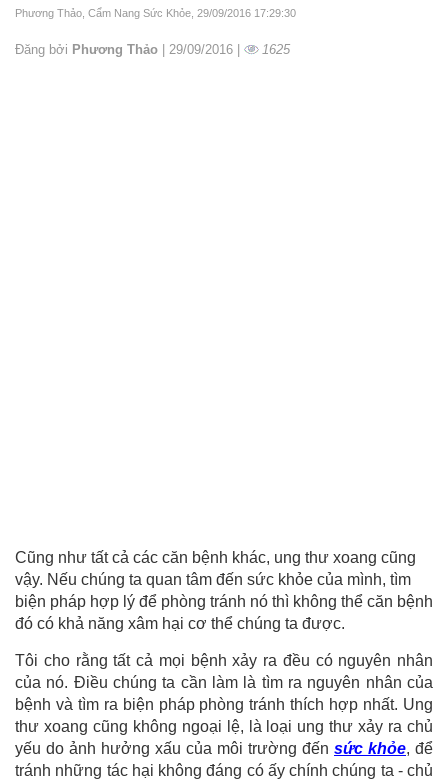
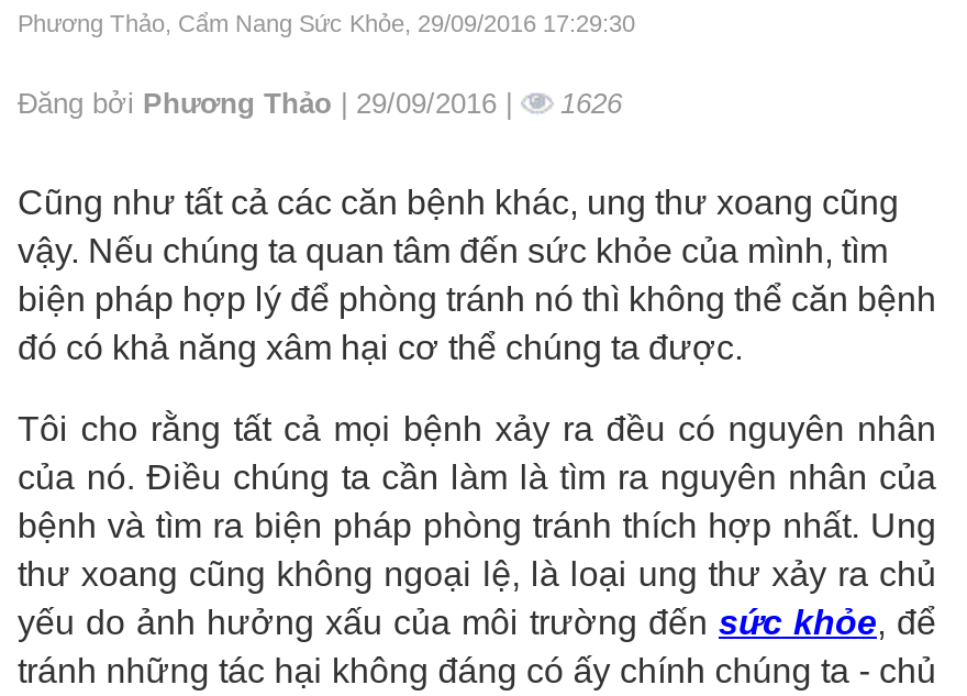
[262,41,290,56] 1625 -> [560,86,622,119] 1626

